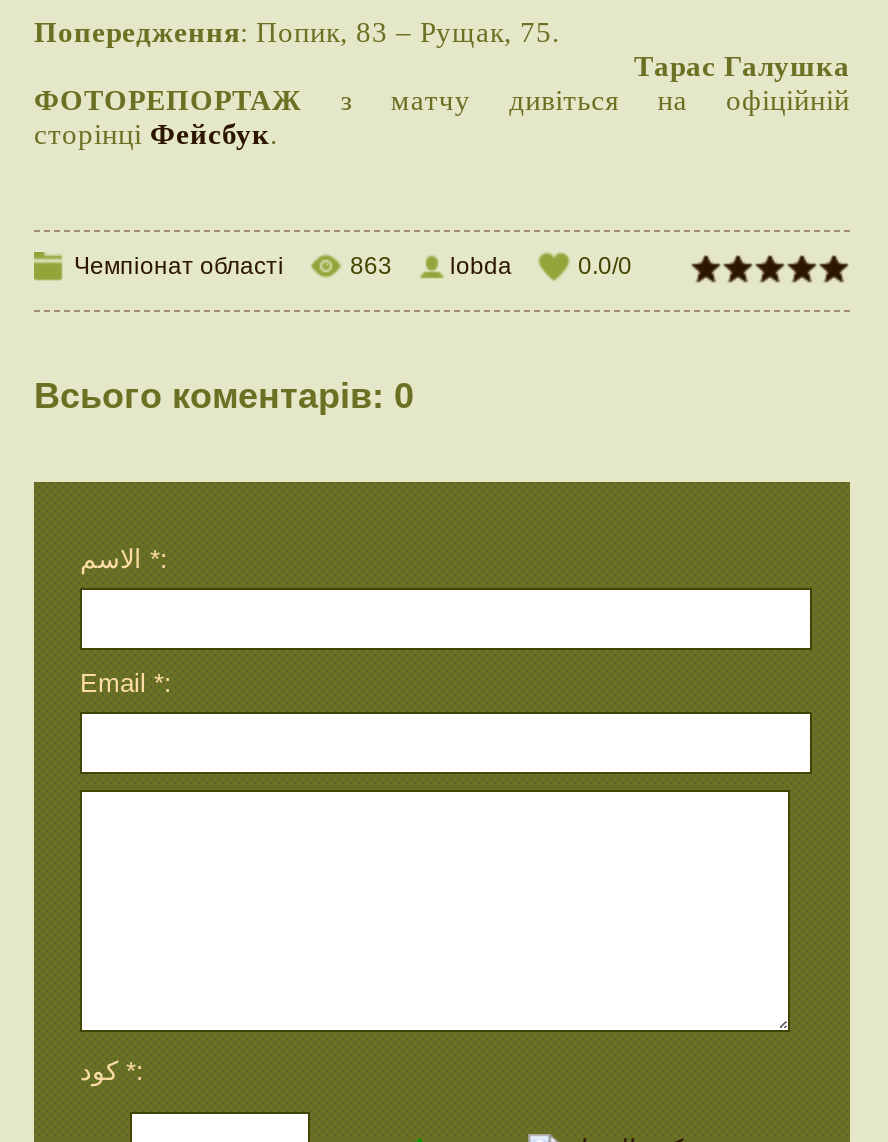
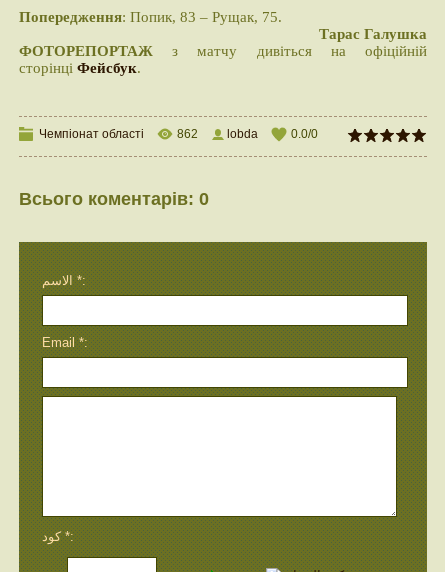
[350,252,392,280] 863 -> [177,127,198,141] 862

